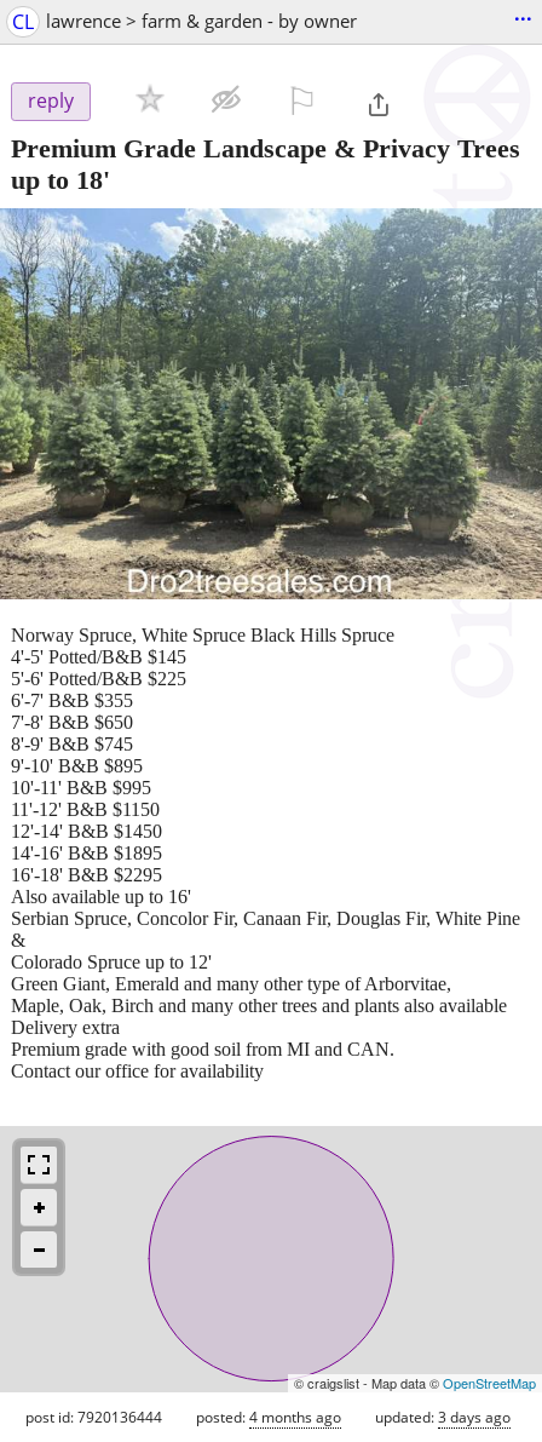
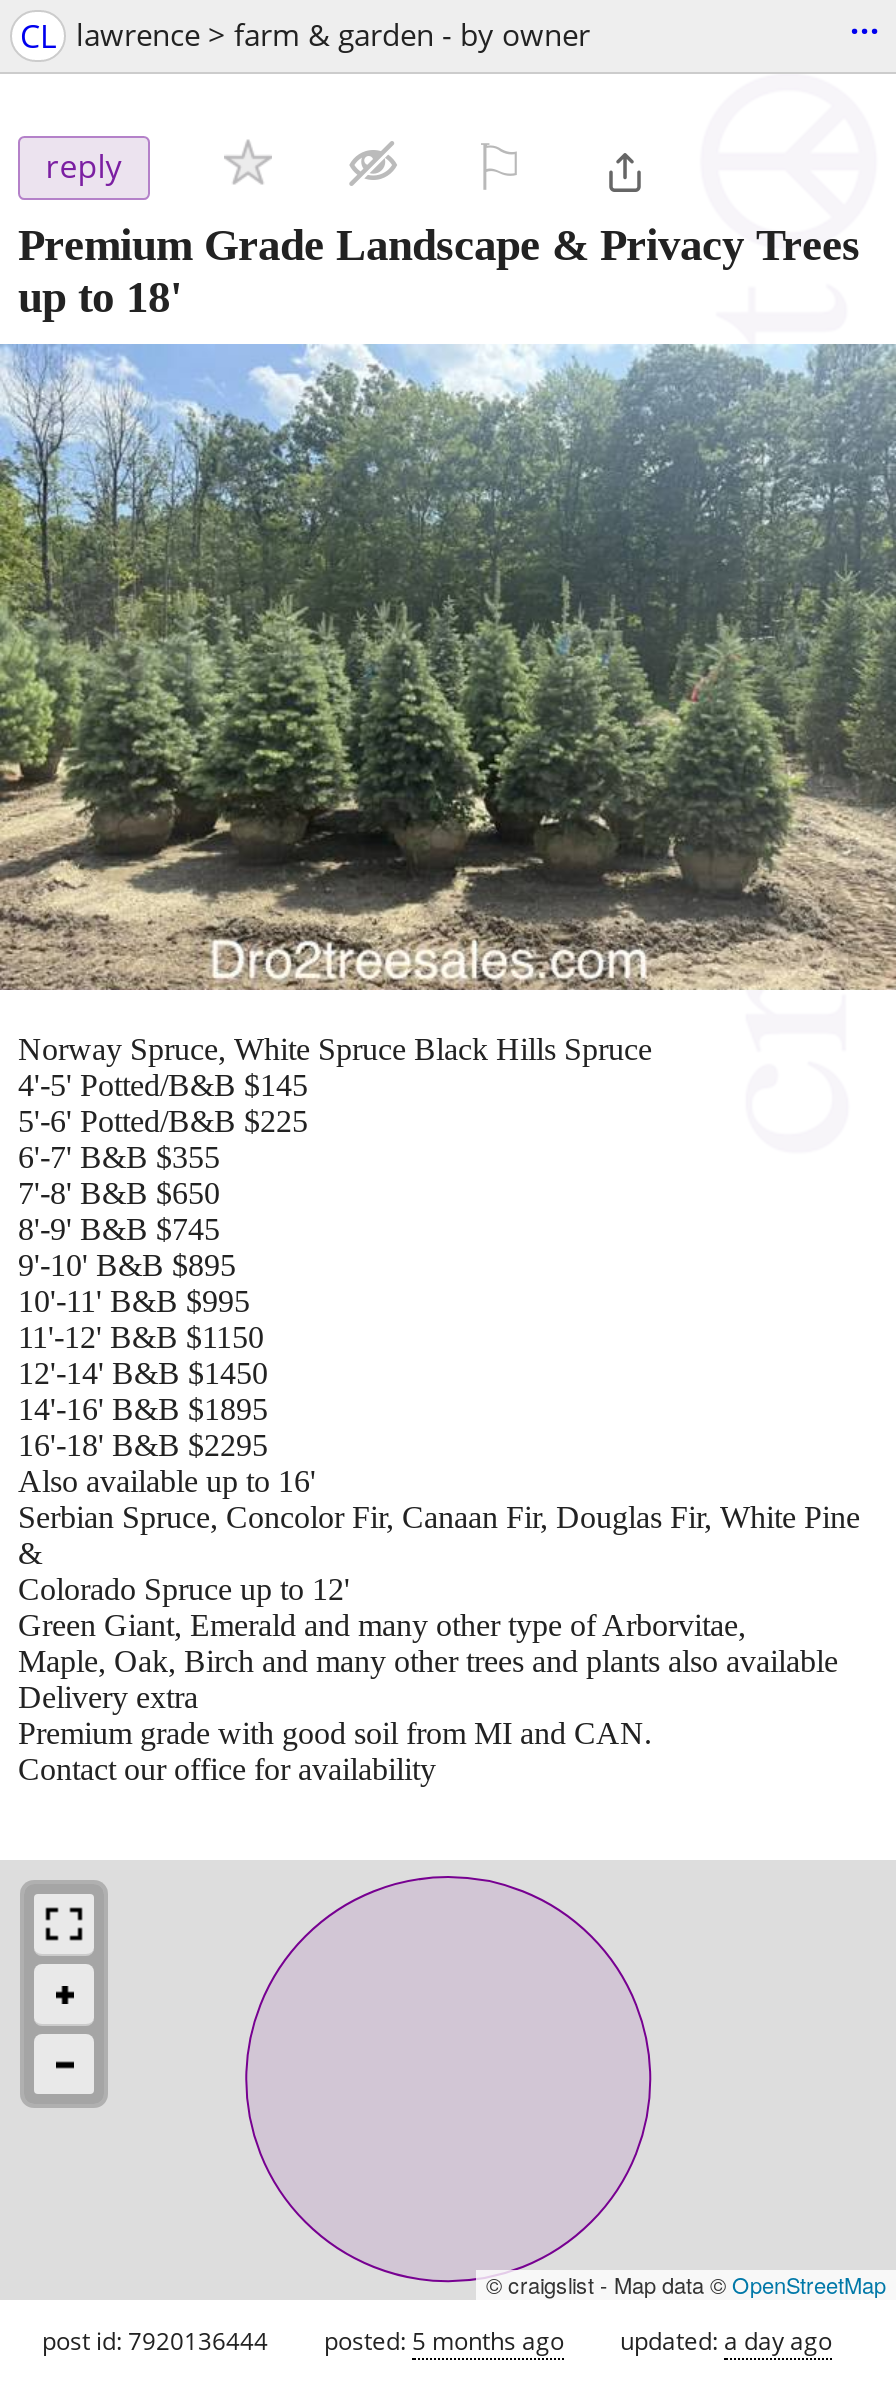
[196,1407,341,1428] posted: 4 months ago -> [324,2324,564,2358] posted: 5 months ago
[375,1407,511,1428] updated: 3 days ago -> [620,2324,832,2358] updated: a day ago

